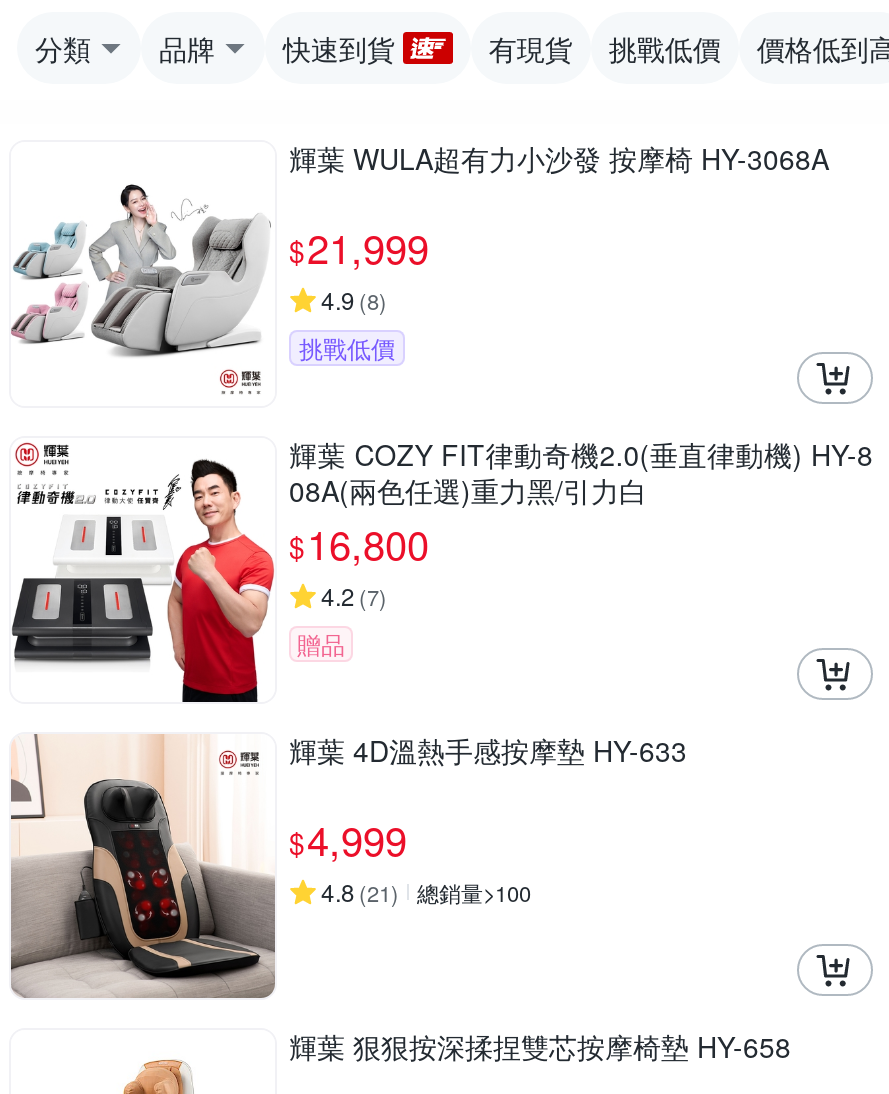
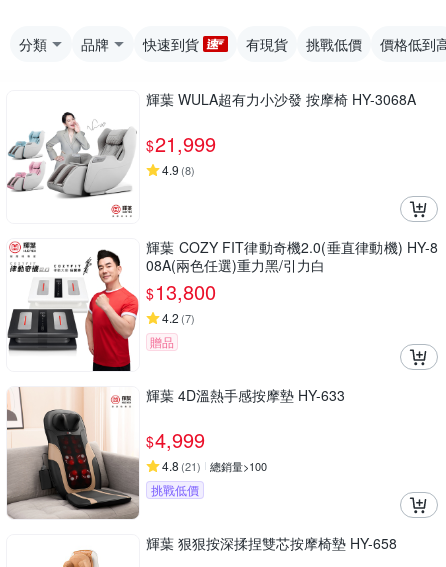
[299,331,395,365] 挑戰低價 -> none
[289,515,429,573] $16,800 -> [146,277,216,306] $13,800
none -> [151,481,199,498] 挑戰低價

